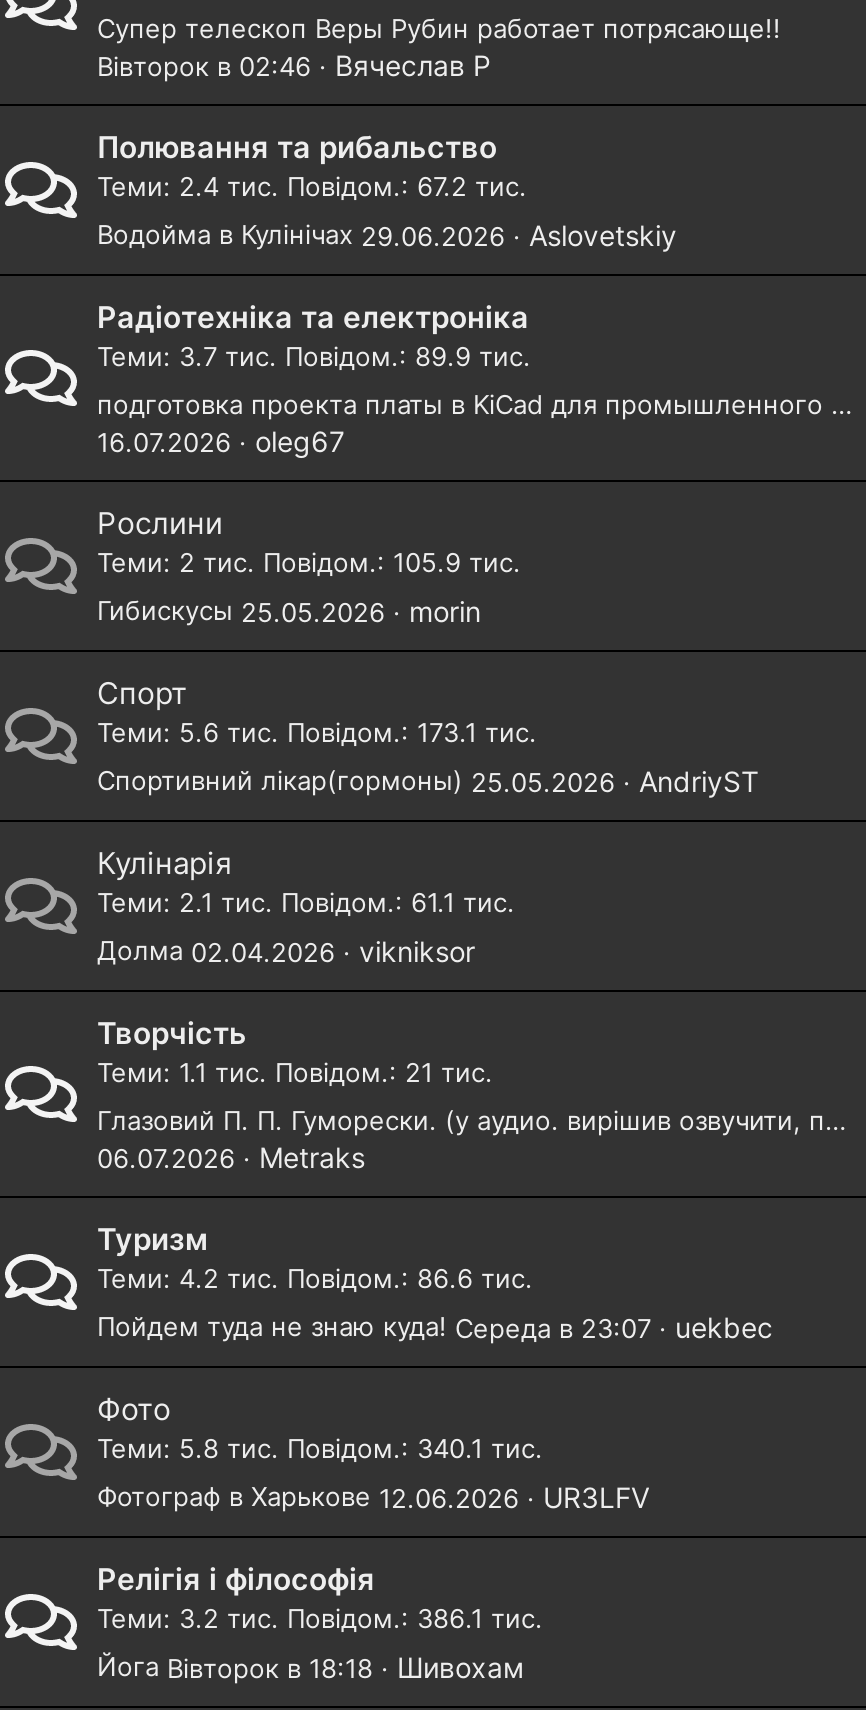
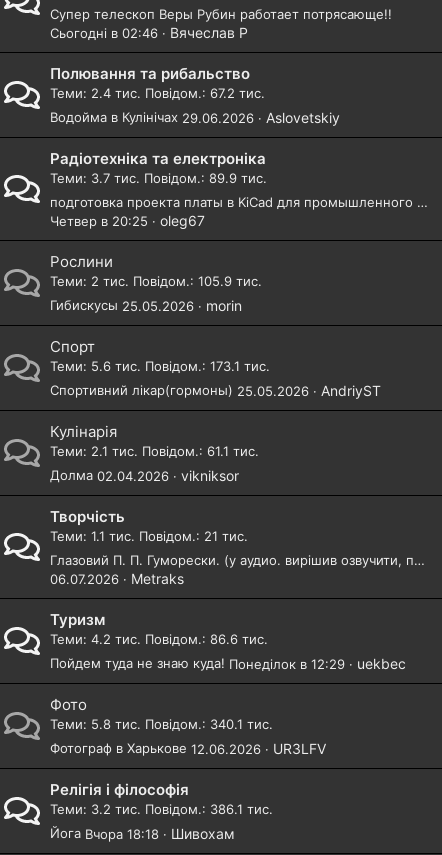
[97,48,491,82] Вівторок в 02:46 Вячеслав Р -> [50,24,248,41] Сьогодні в 02:46 Вячеслав Р
[97,424,345,458] 16.07.2026 oleg67 -> [50,212,205,229] Четвер в 20:25 oleg67
[97,1310,651,1344] Пойдем туда не знаю куда! Середа в 23:07 -> [50,655,345,672] Пойдем туда не знаю куда! Понеділок в 12:29
[97,1650,373,1684] Йога Вівторок в 18:18 -> [50,825,159,842] Йога Вчора 18:18

